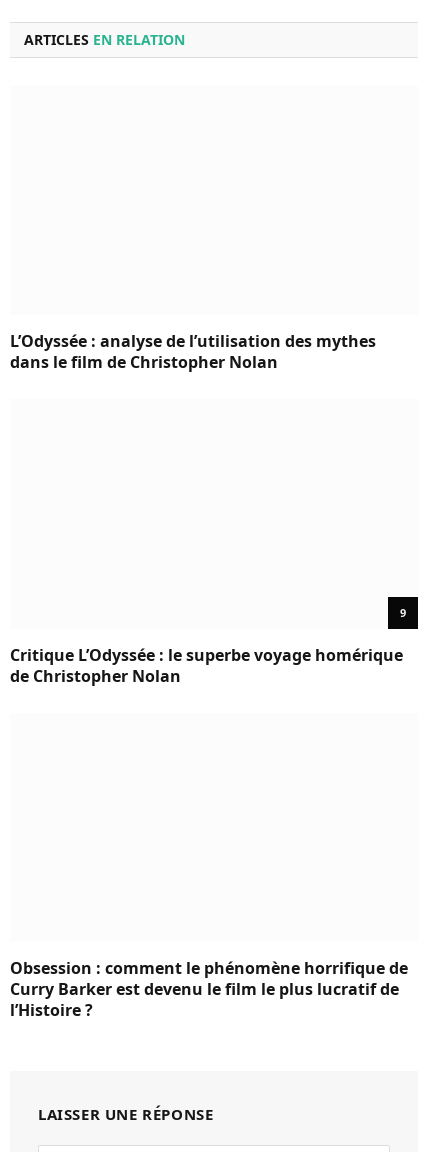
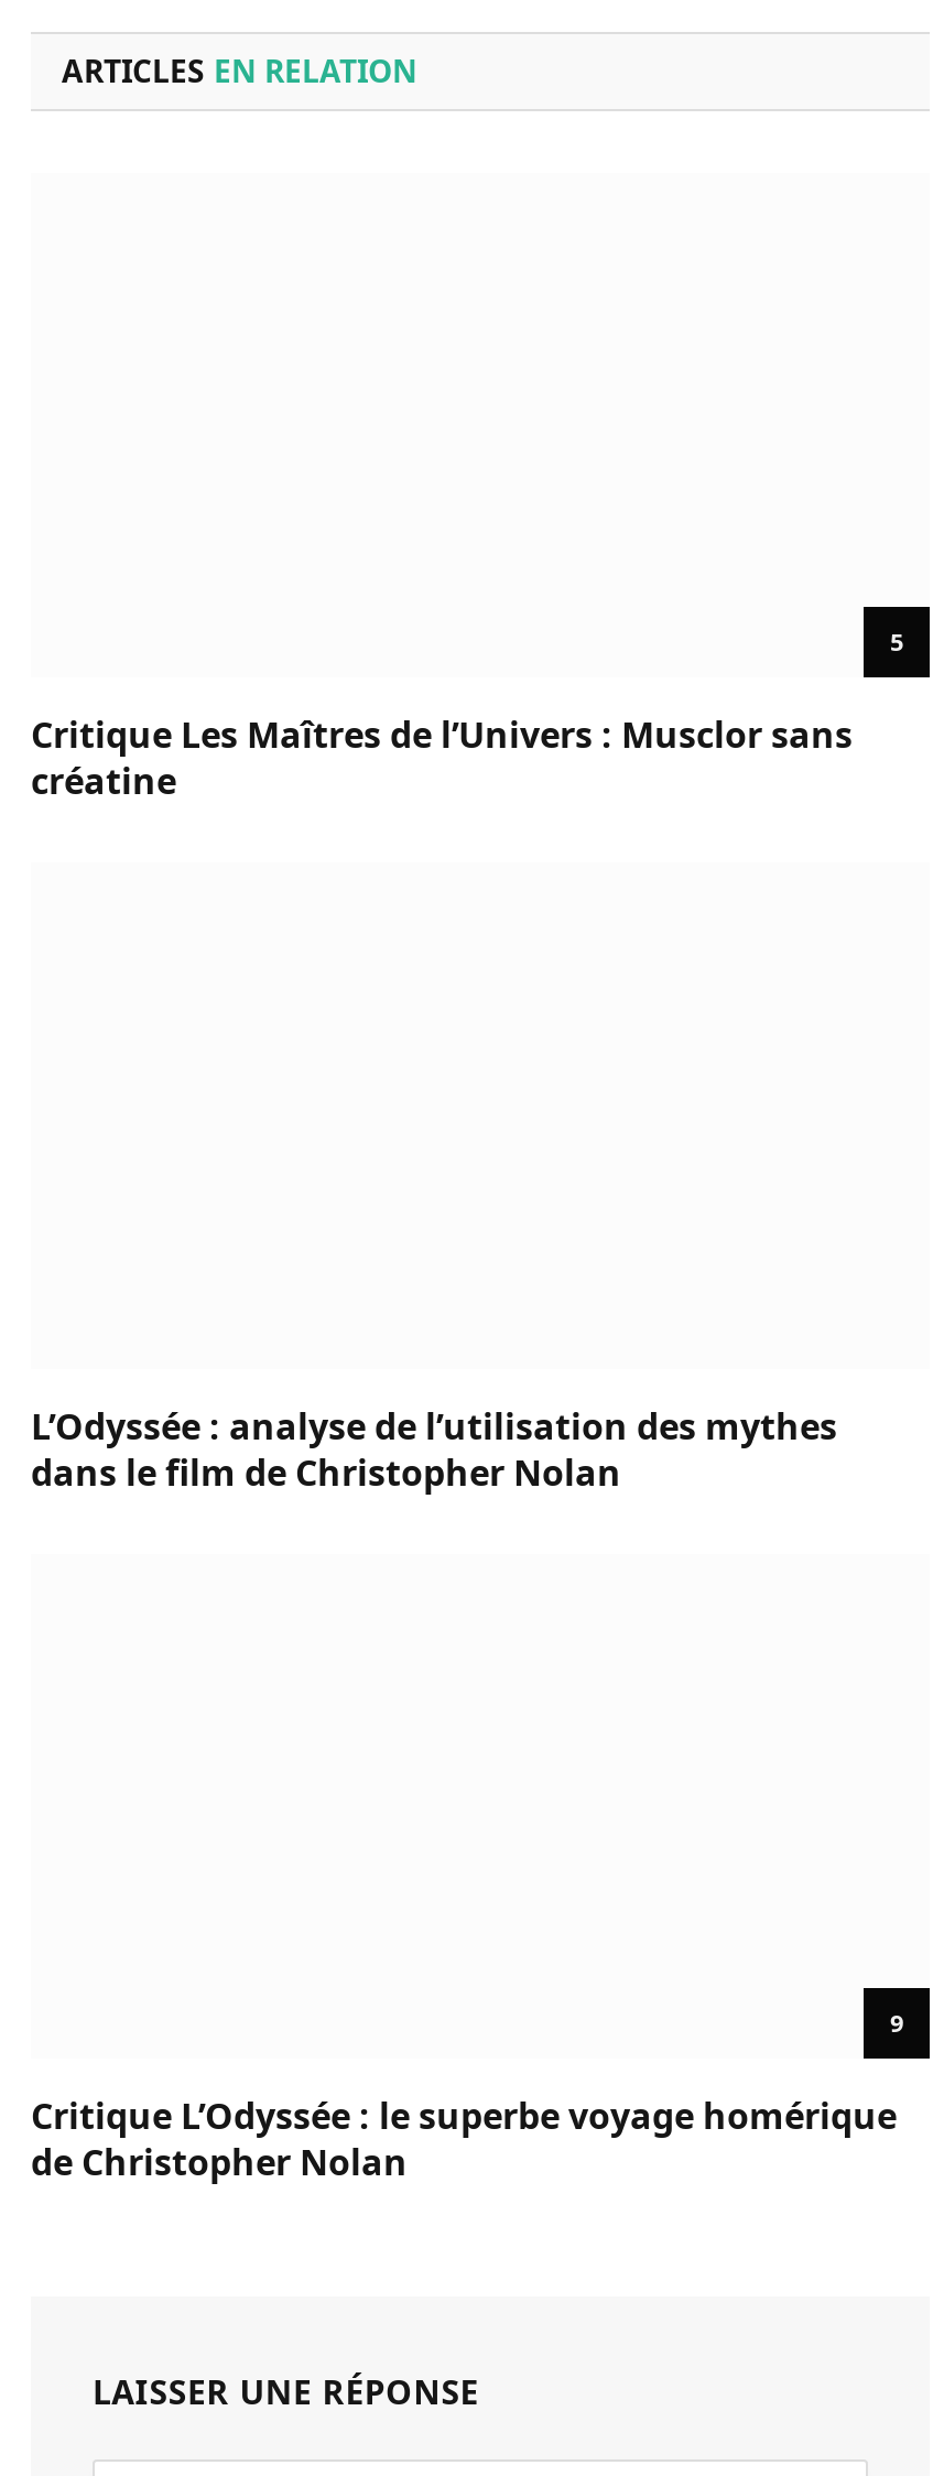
none -> [31,625,903,806] 5 | Critique Les Maîtres de l’Univers : Musclor sans | créatine
moved [10,330,406,687] -> [31,1401,903,2187]: L’Odyssée : analyse de l’utilisation des mythes | dans le film de Christopher Nolan | 9 | Critique L’Odyssée : le superbe voyage homérique | de Christopher Nolan
[10,957,408,1021] Obsession : comment le phénomène horrifique de | Curry Barker est devenu le film le plus lucratif de | l’Histoire ? -> none

